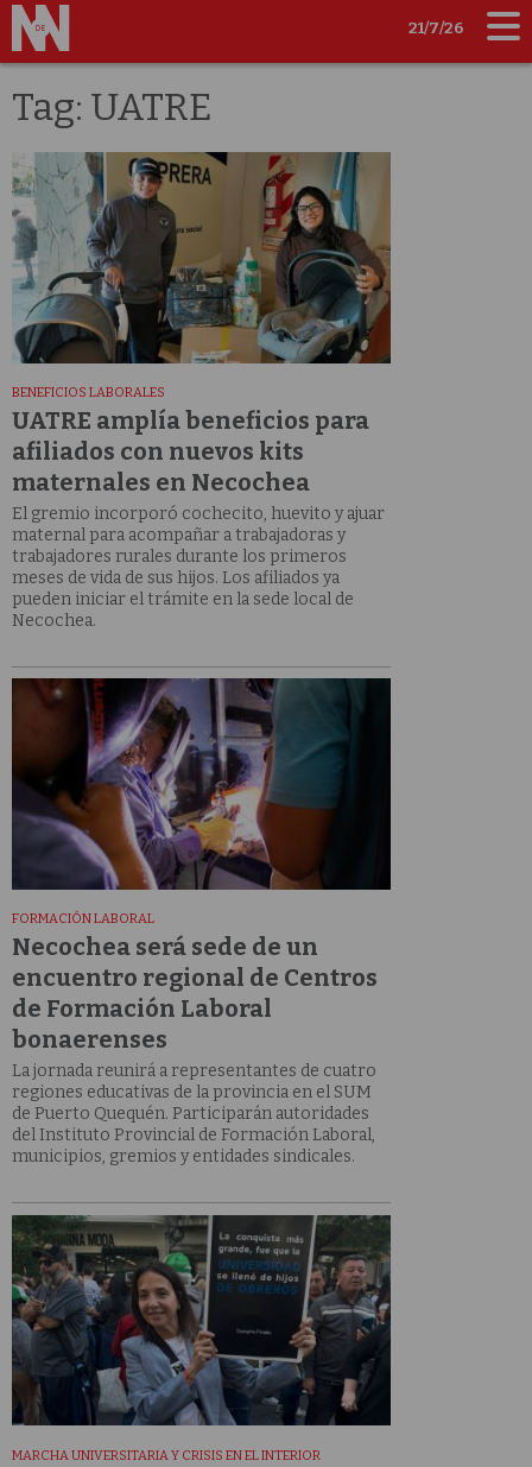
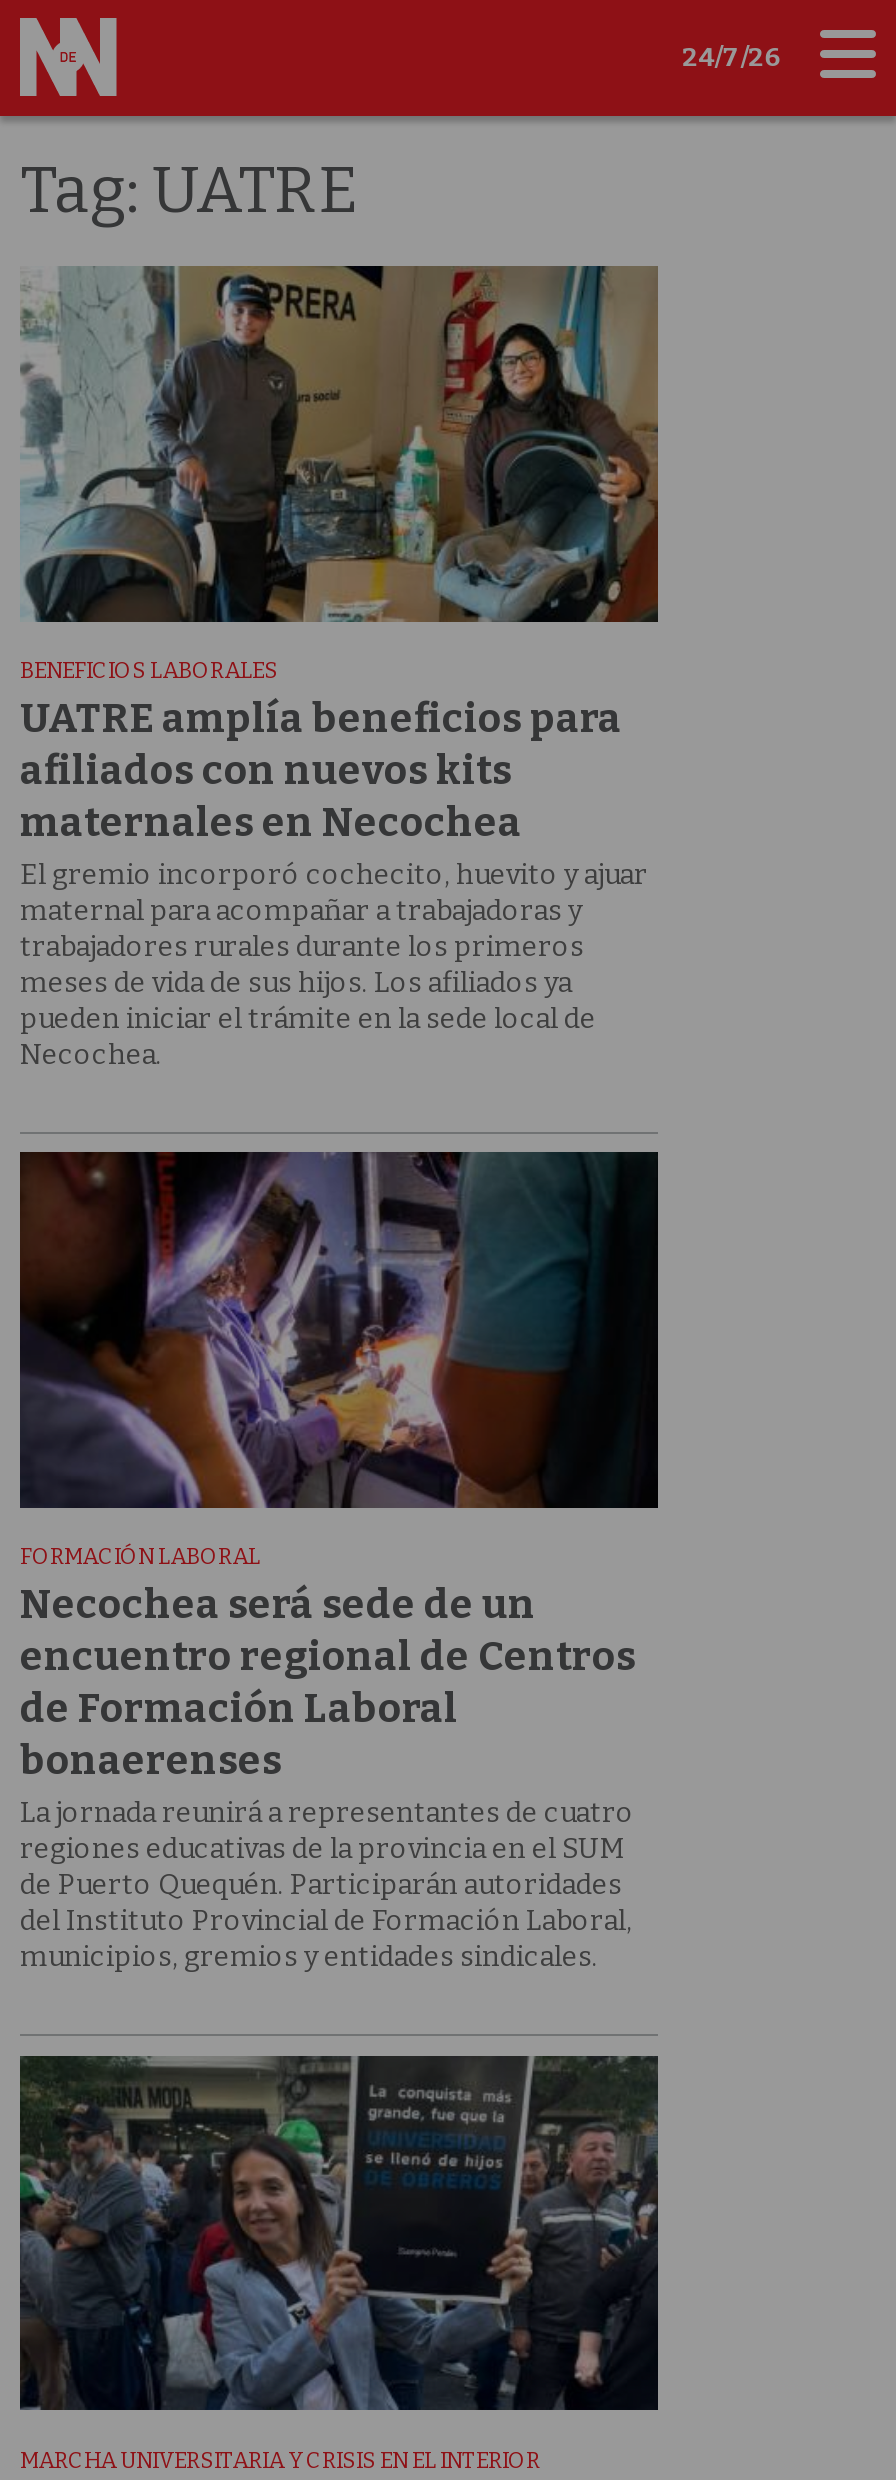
[409,18,464,36] 21/7/26 -> [683,41,781,71] 24/7/26

